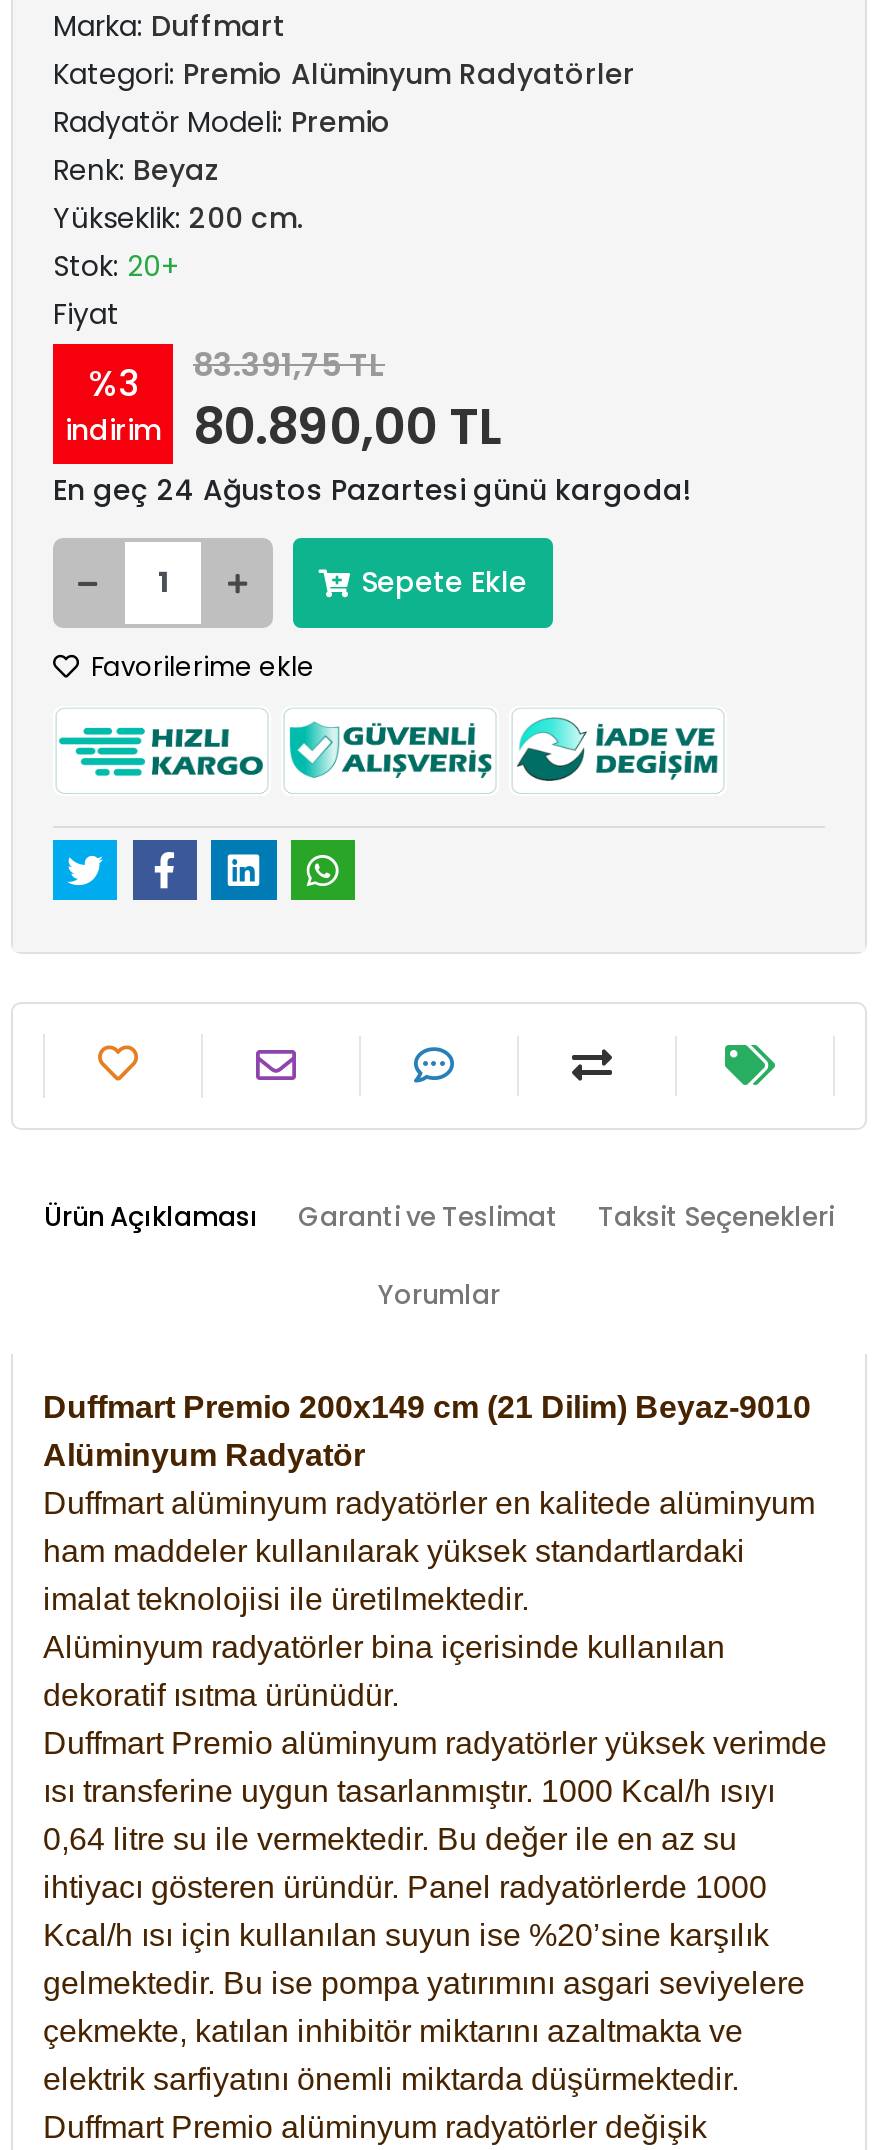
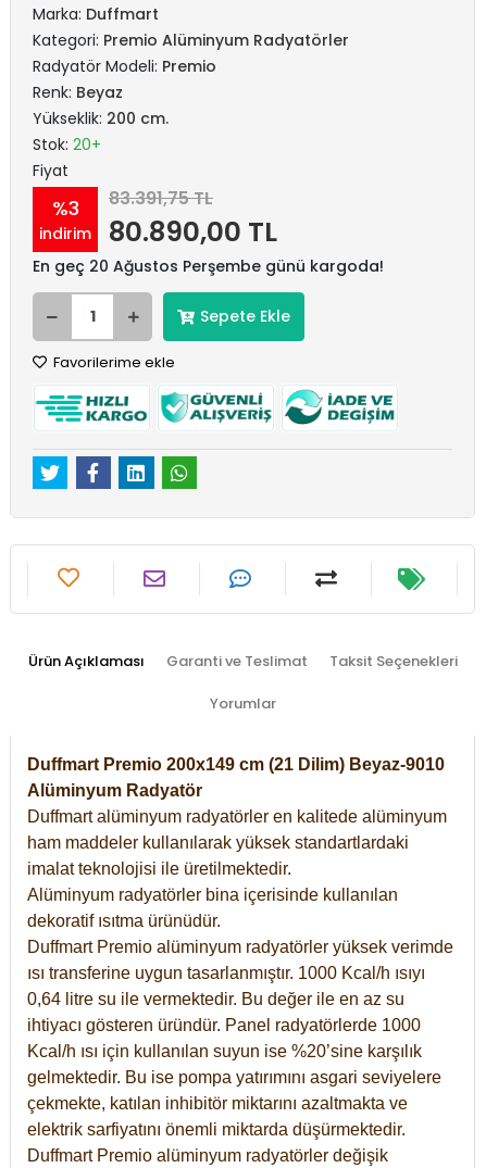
[53,470,691,510] En geç 24 Ağustos Pazartesi günü kargoda! -> [33,255,384,277] En geç 20 Ağustos Perşembe günü kargoda!

